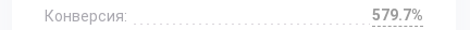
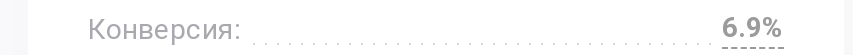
[372,6,423,24] 579.7% -> [722,11,784,43] 6.9%

